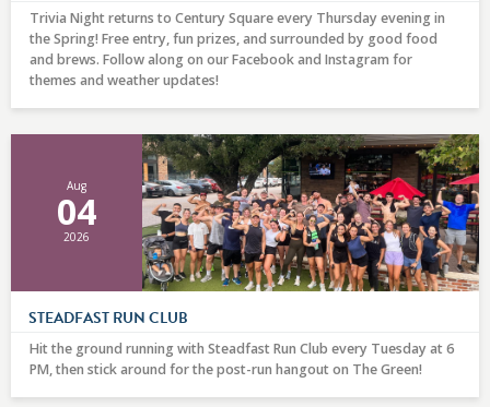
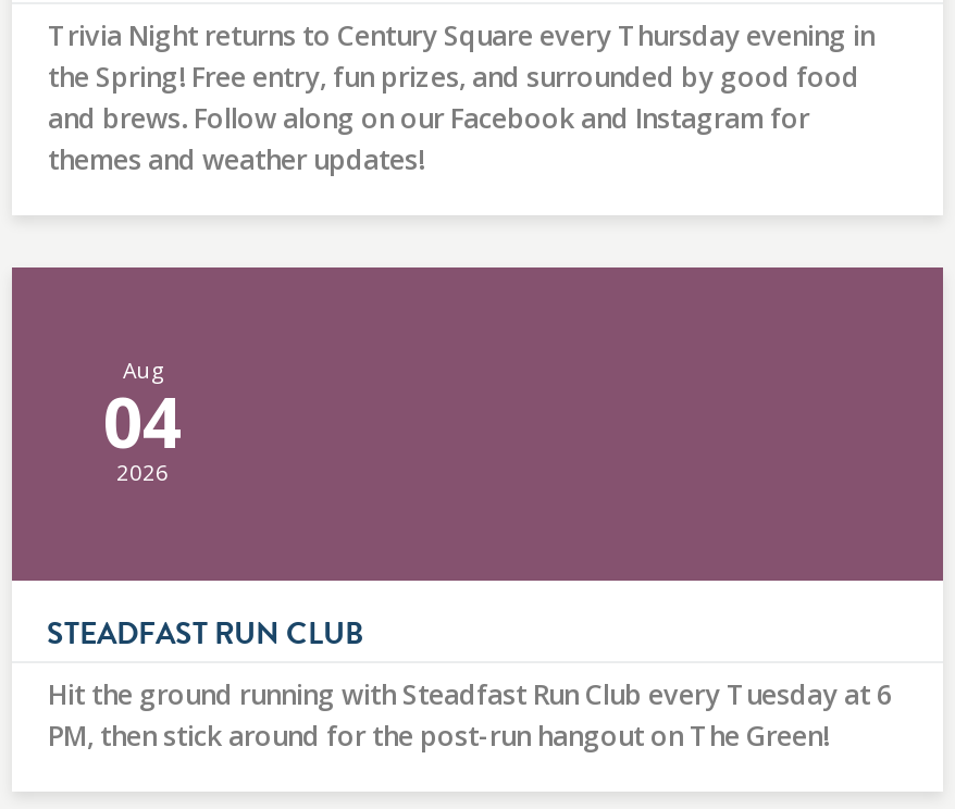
[141,133,480,291] [image] -> none

